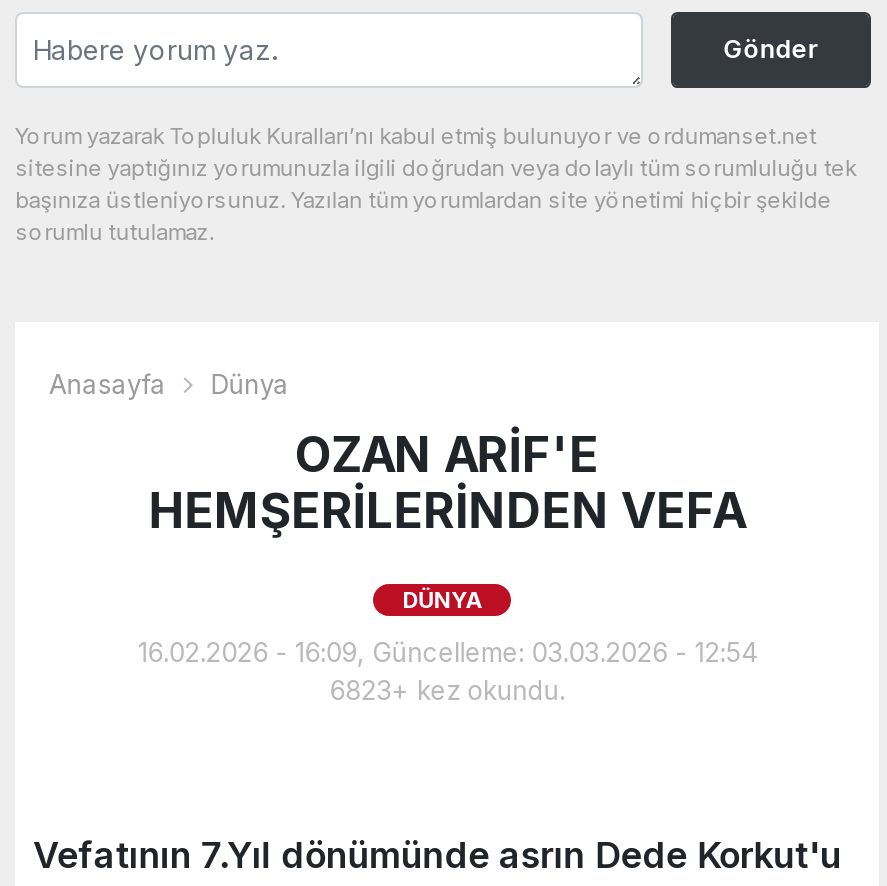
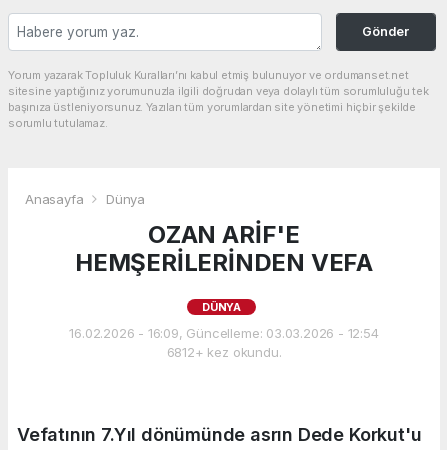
[329,675,565,707] 6823+ kez okundu. -> [167,344,281,360] 6812+ kez okundu.

